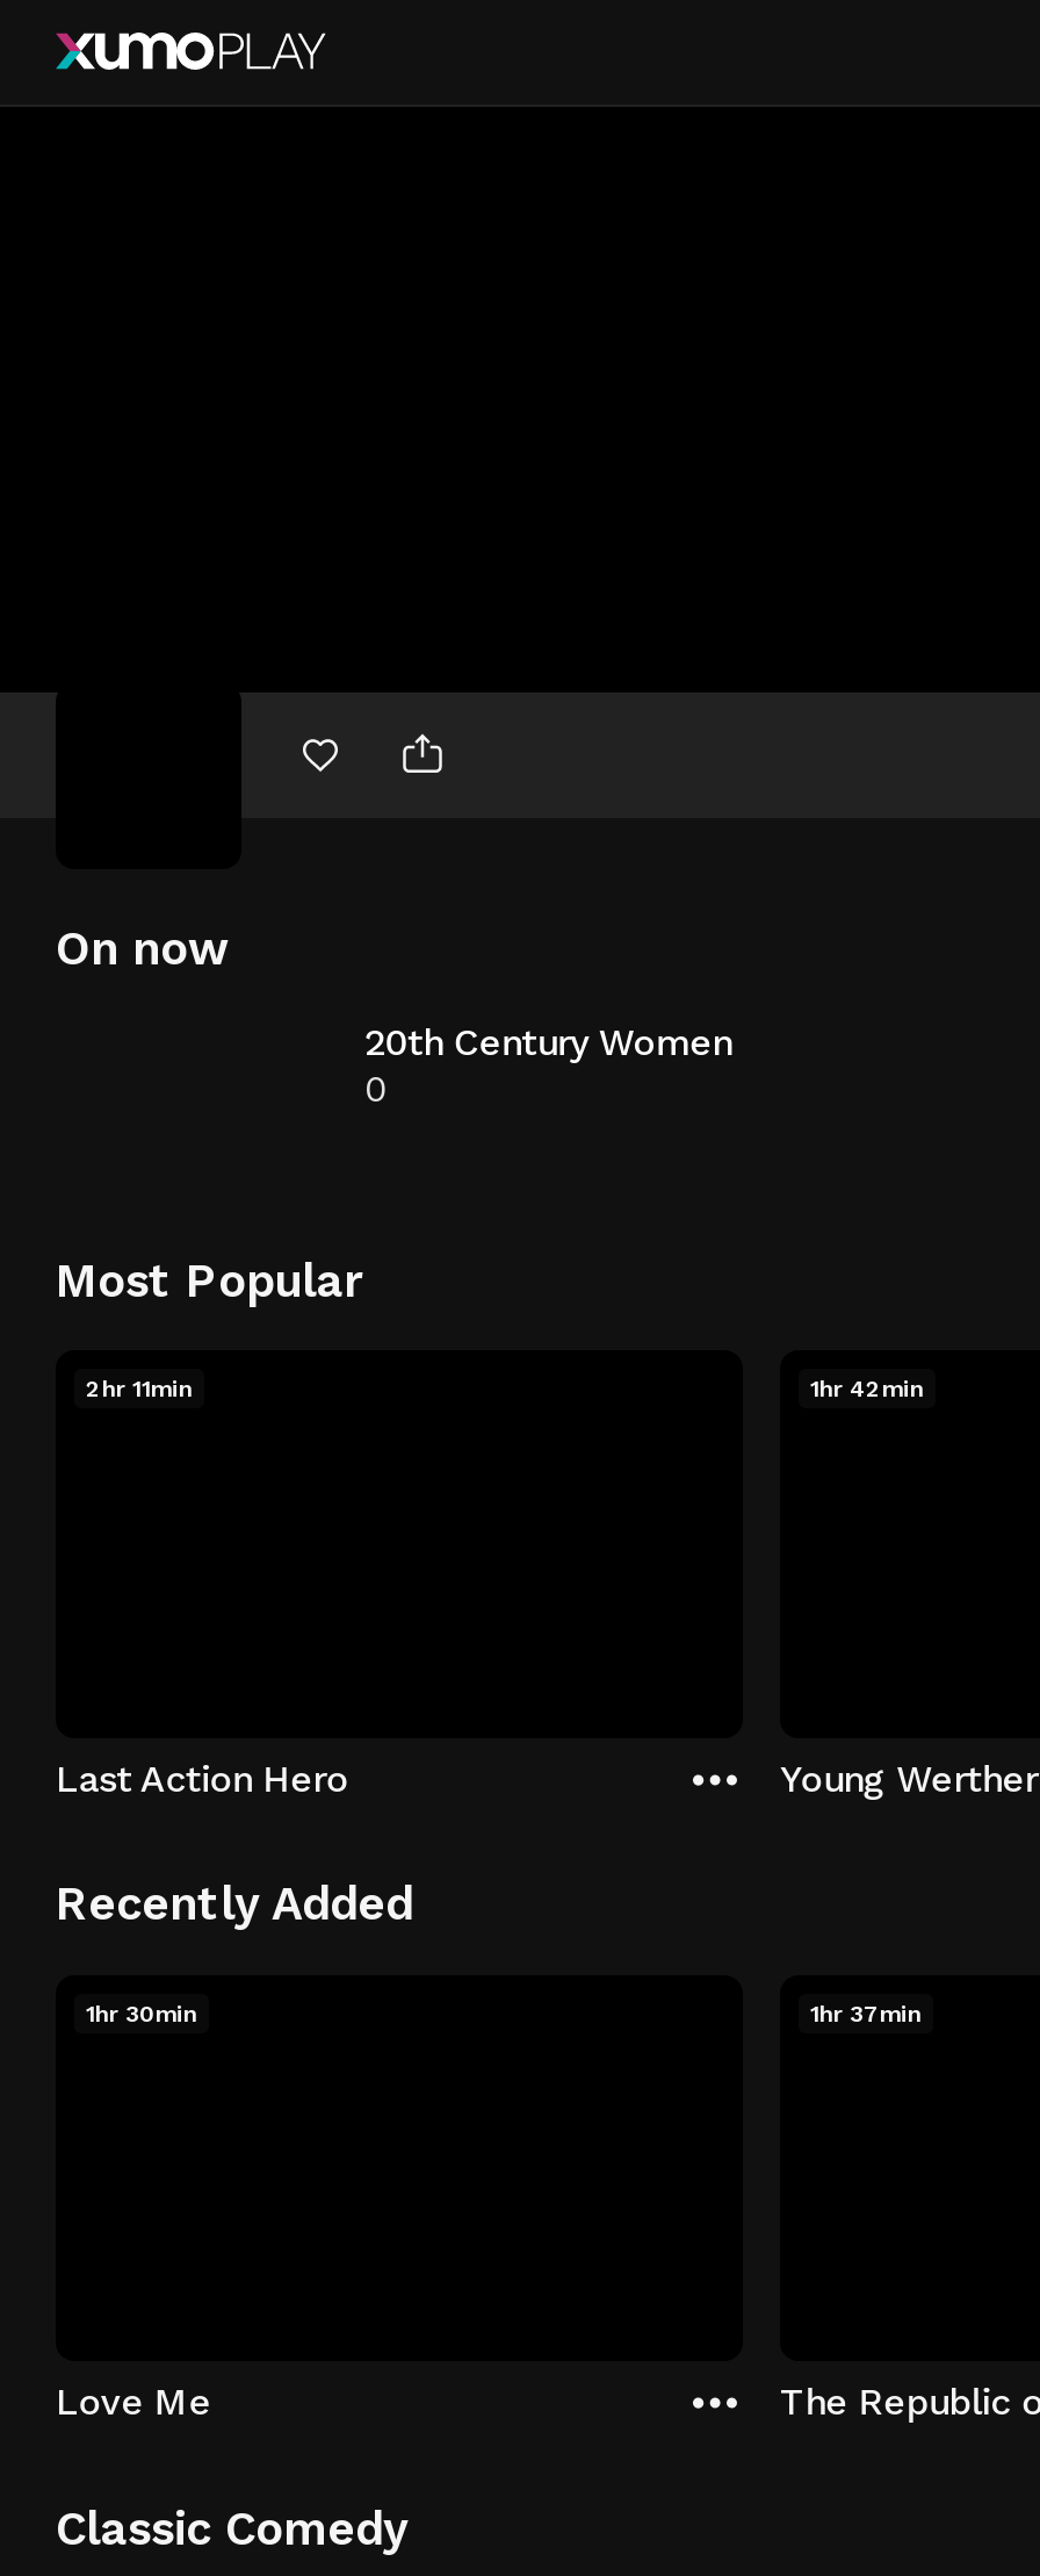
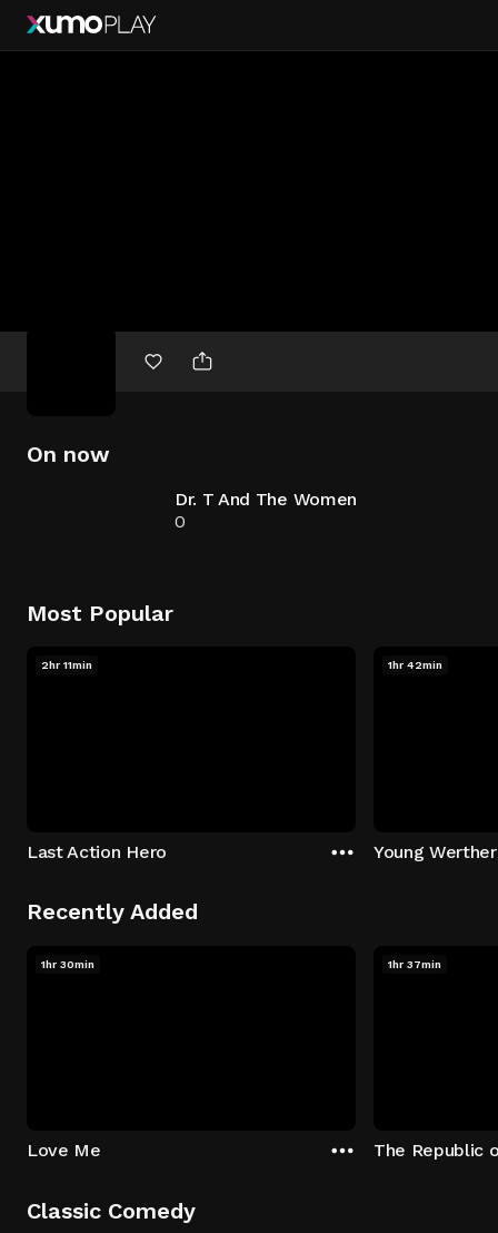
[364,1020,732,1064] 20th Century Women -> [175,489,357,510] Dr. T And The Women

